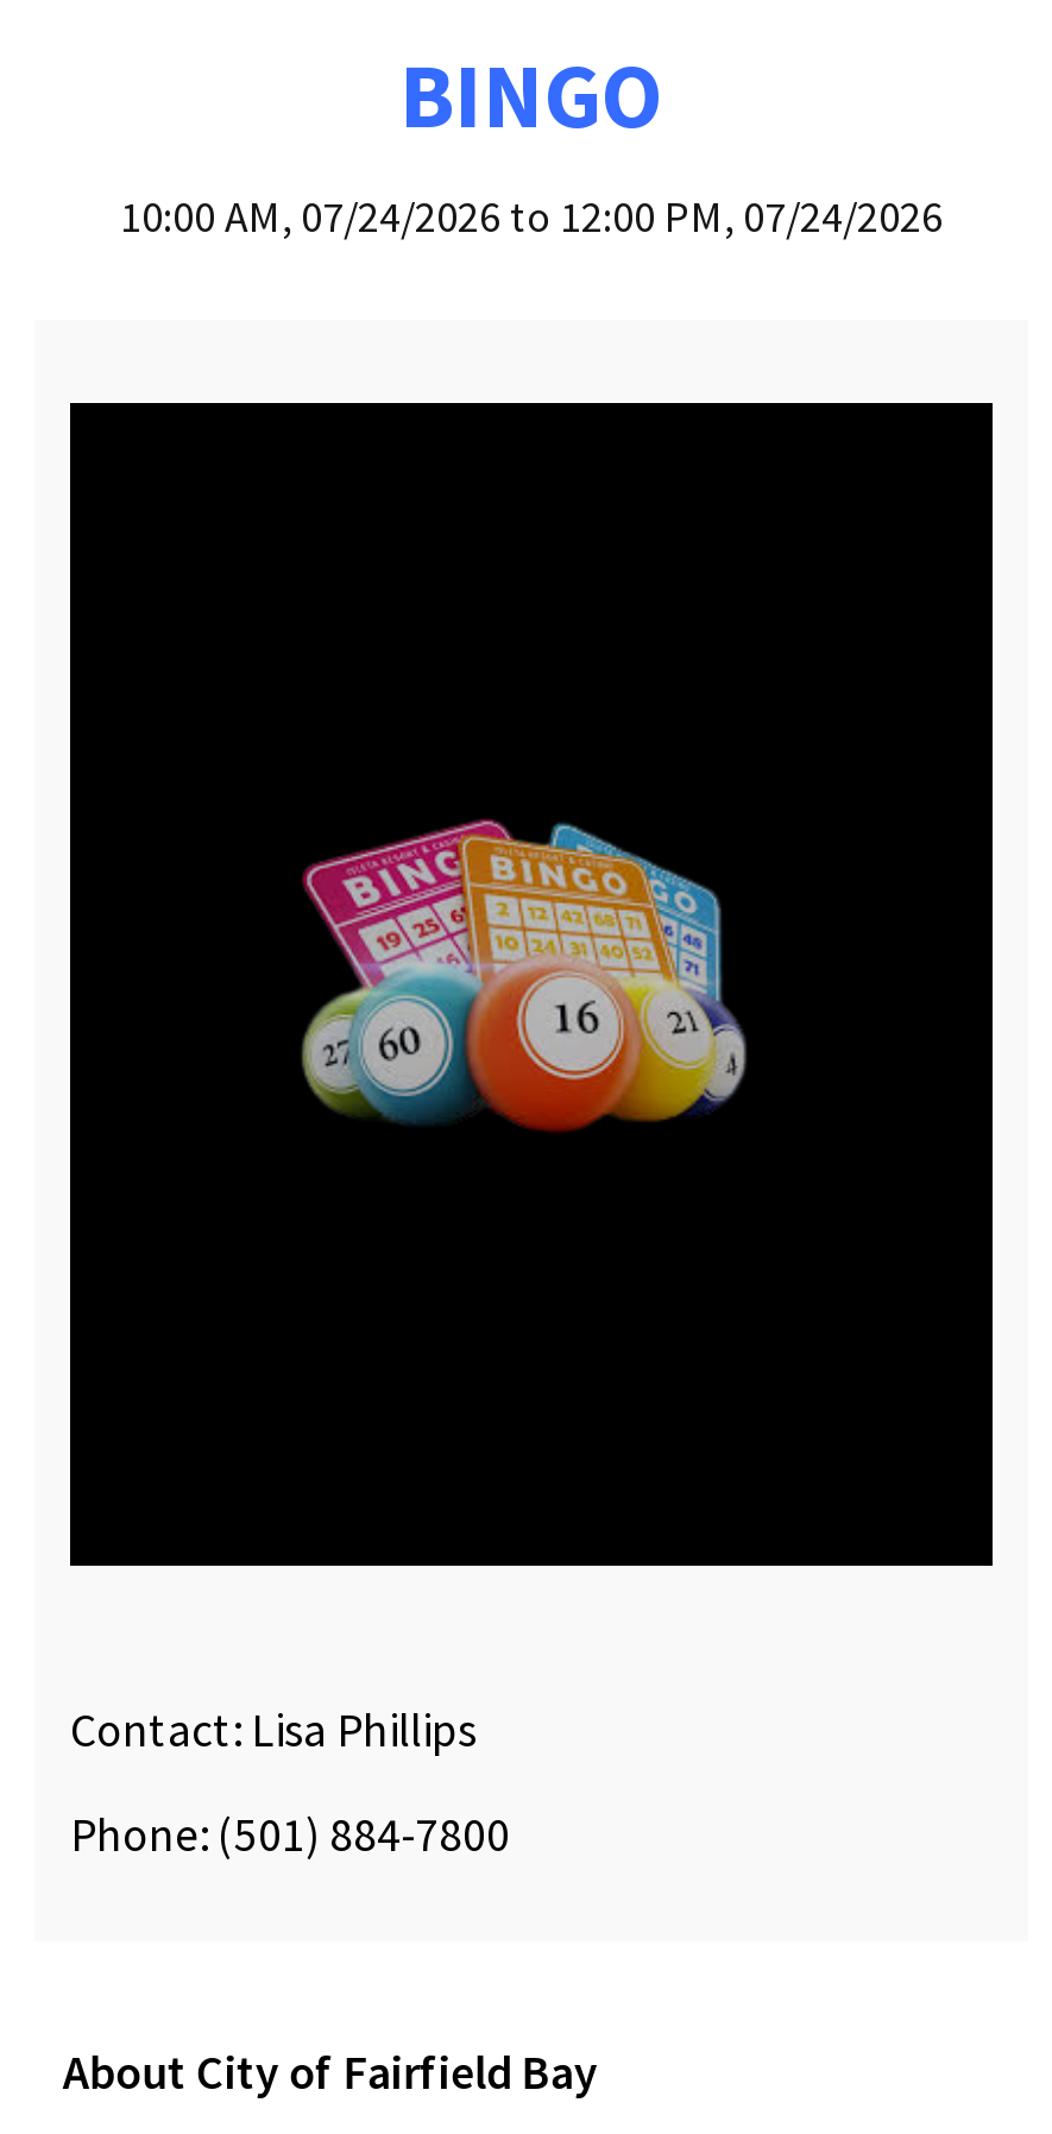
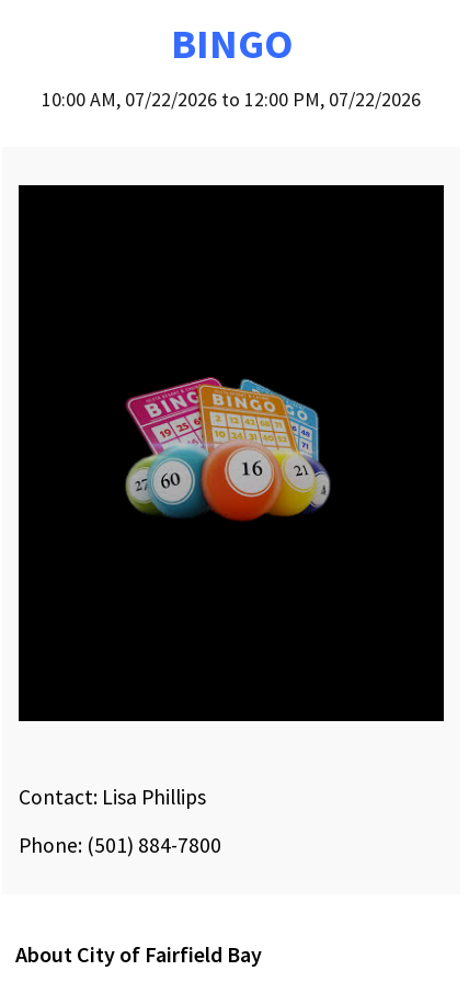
[120,189,943,244] 10:00 AM, 07/24/2026 to 12:00 PM, 07/24/2026 -> [42,87,421,112] 10:00 AM, 07/22/2026 to 12:00 PM, 07/22/2026

